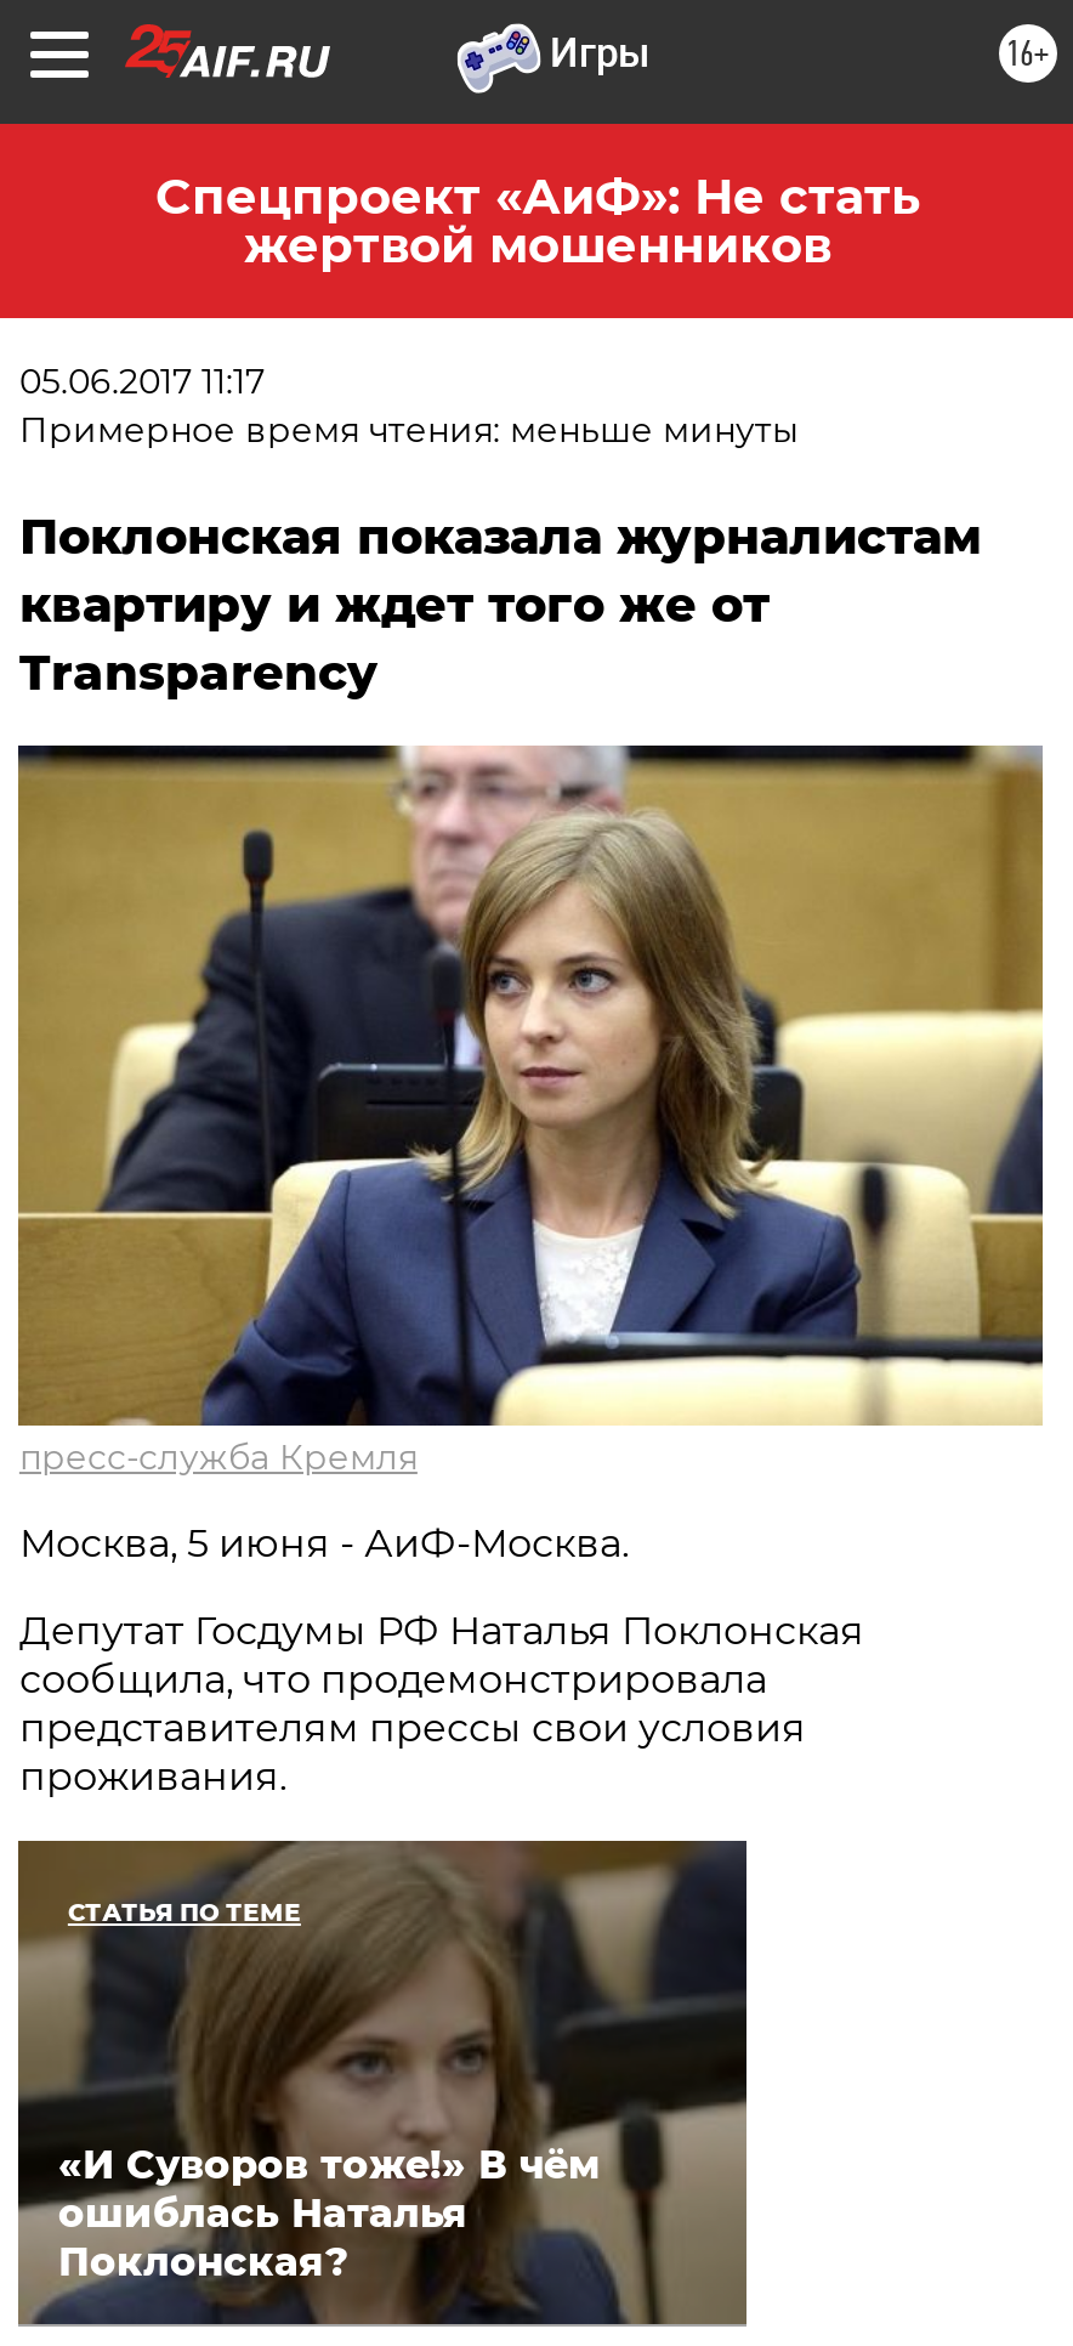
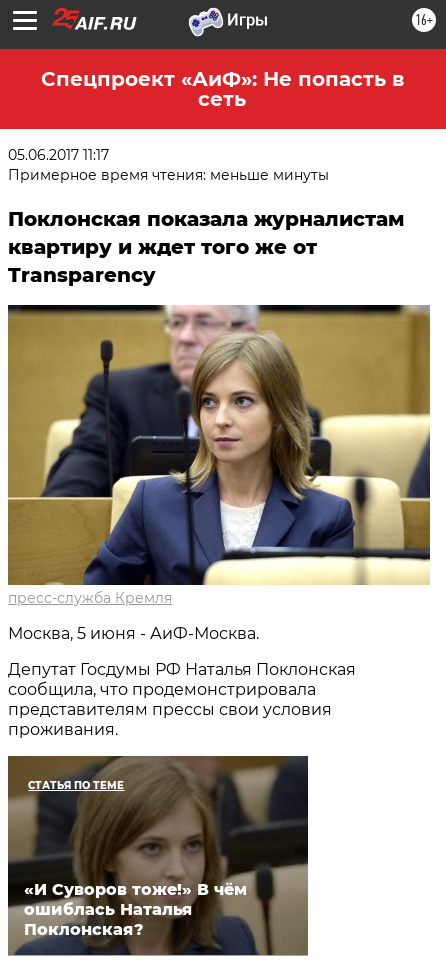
[155,168,920,274] Спецпроект «АиФ»: Не стать | жертвой мошенников -> [40,67,403,111] Спецпроект «АиФ»: Не попасть в | сеть

